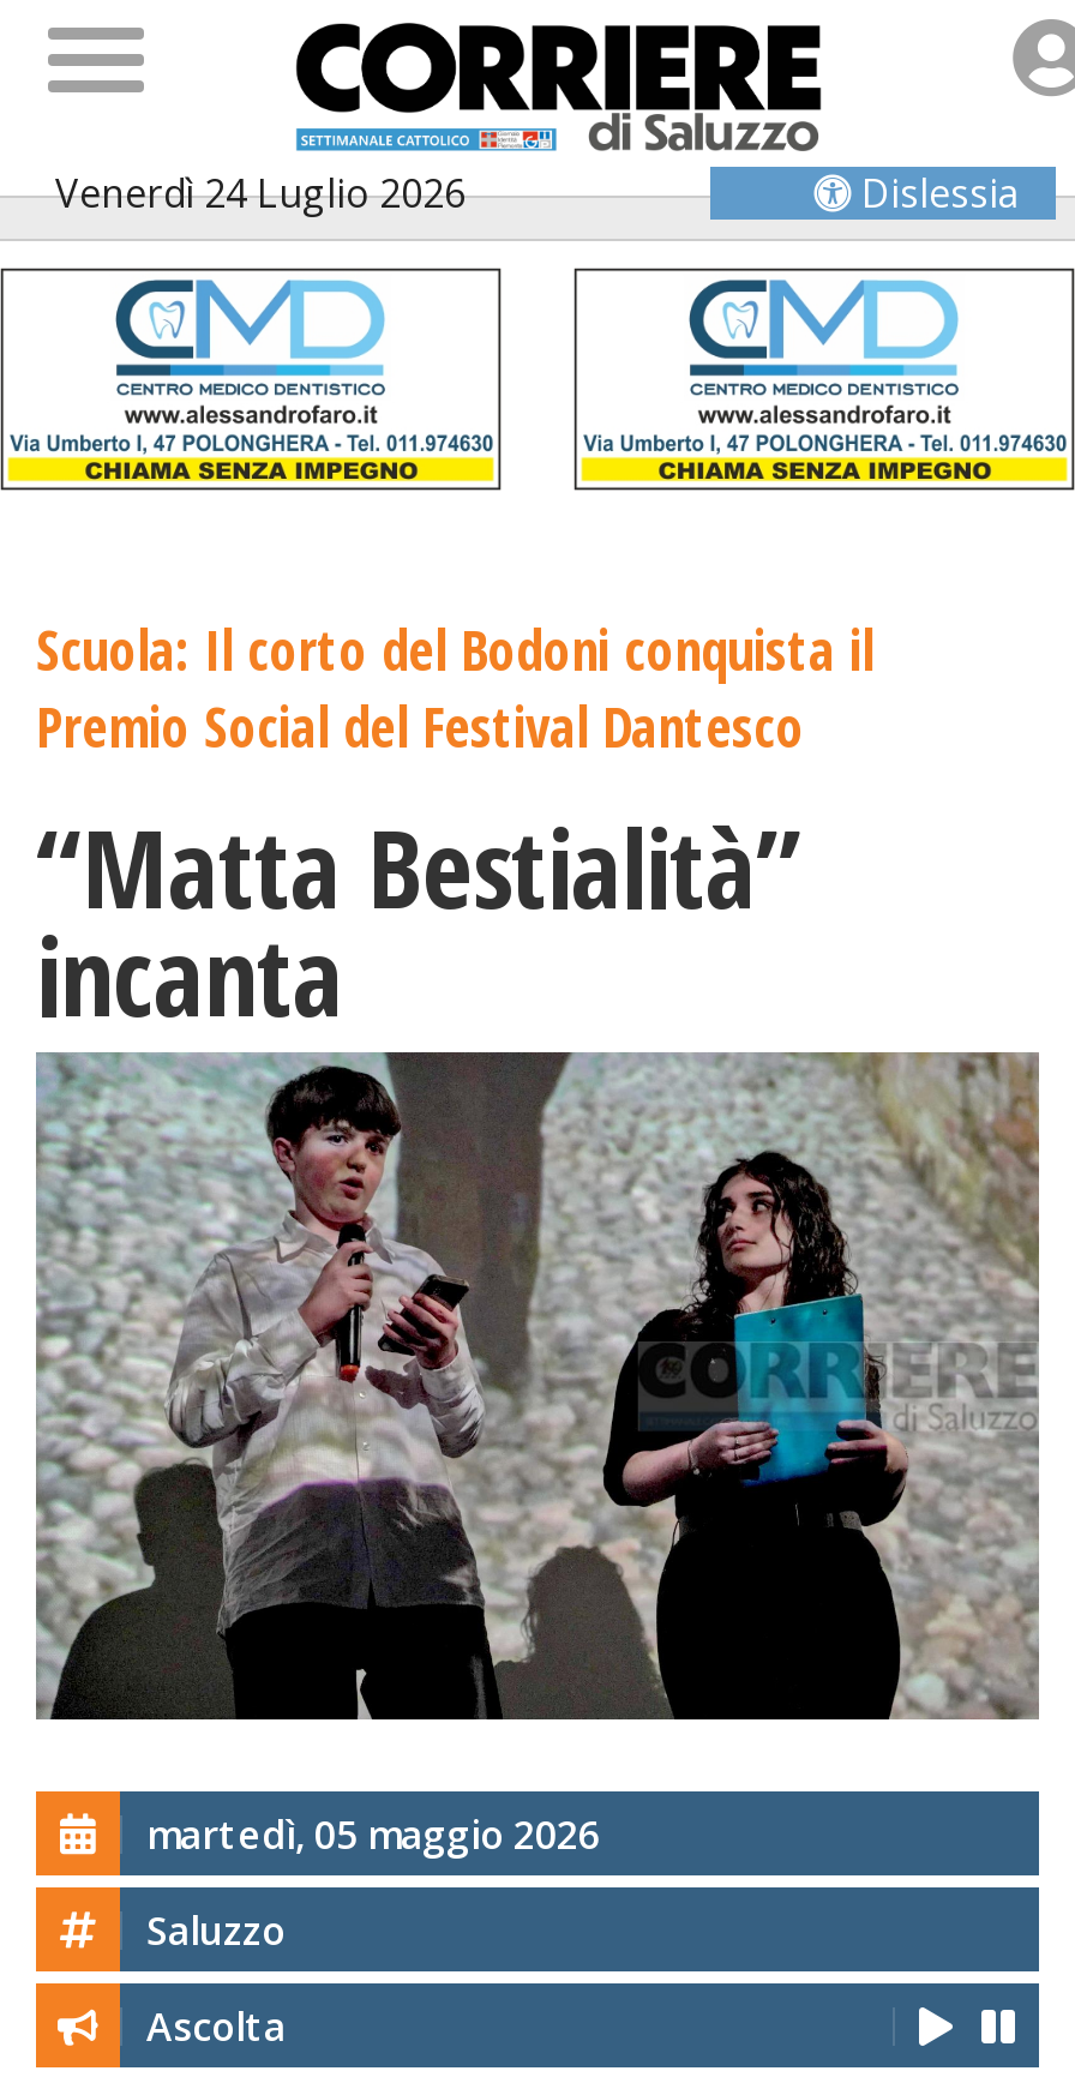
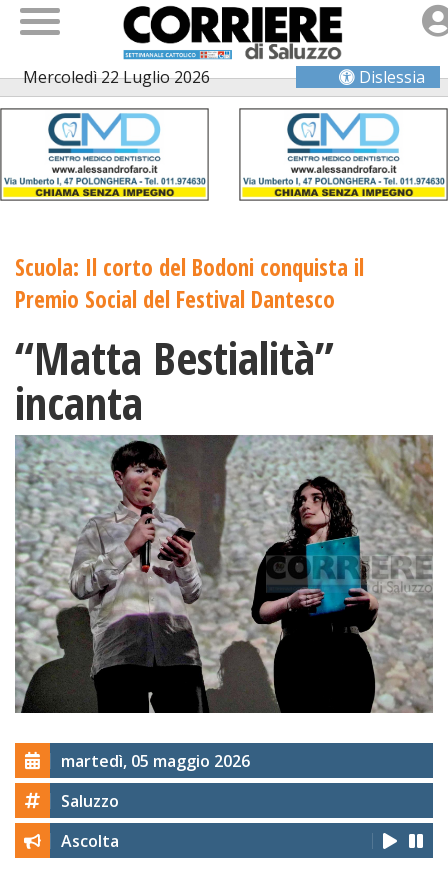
[55,167,466,220] Venerdì 24 Luglio 2026 -> [23,66,210,88] Mercoledì 22 Luglio 2026

